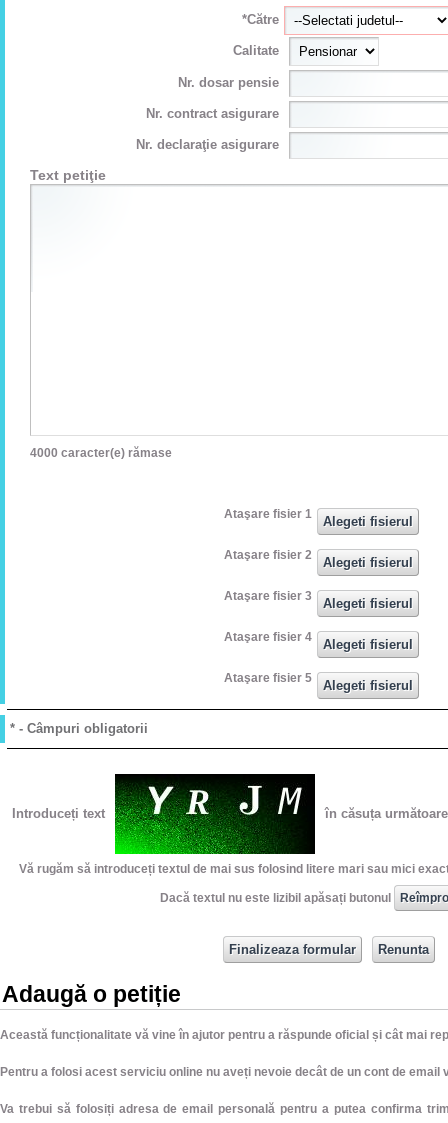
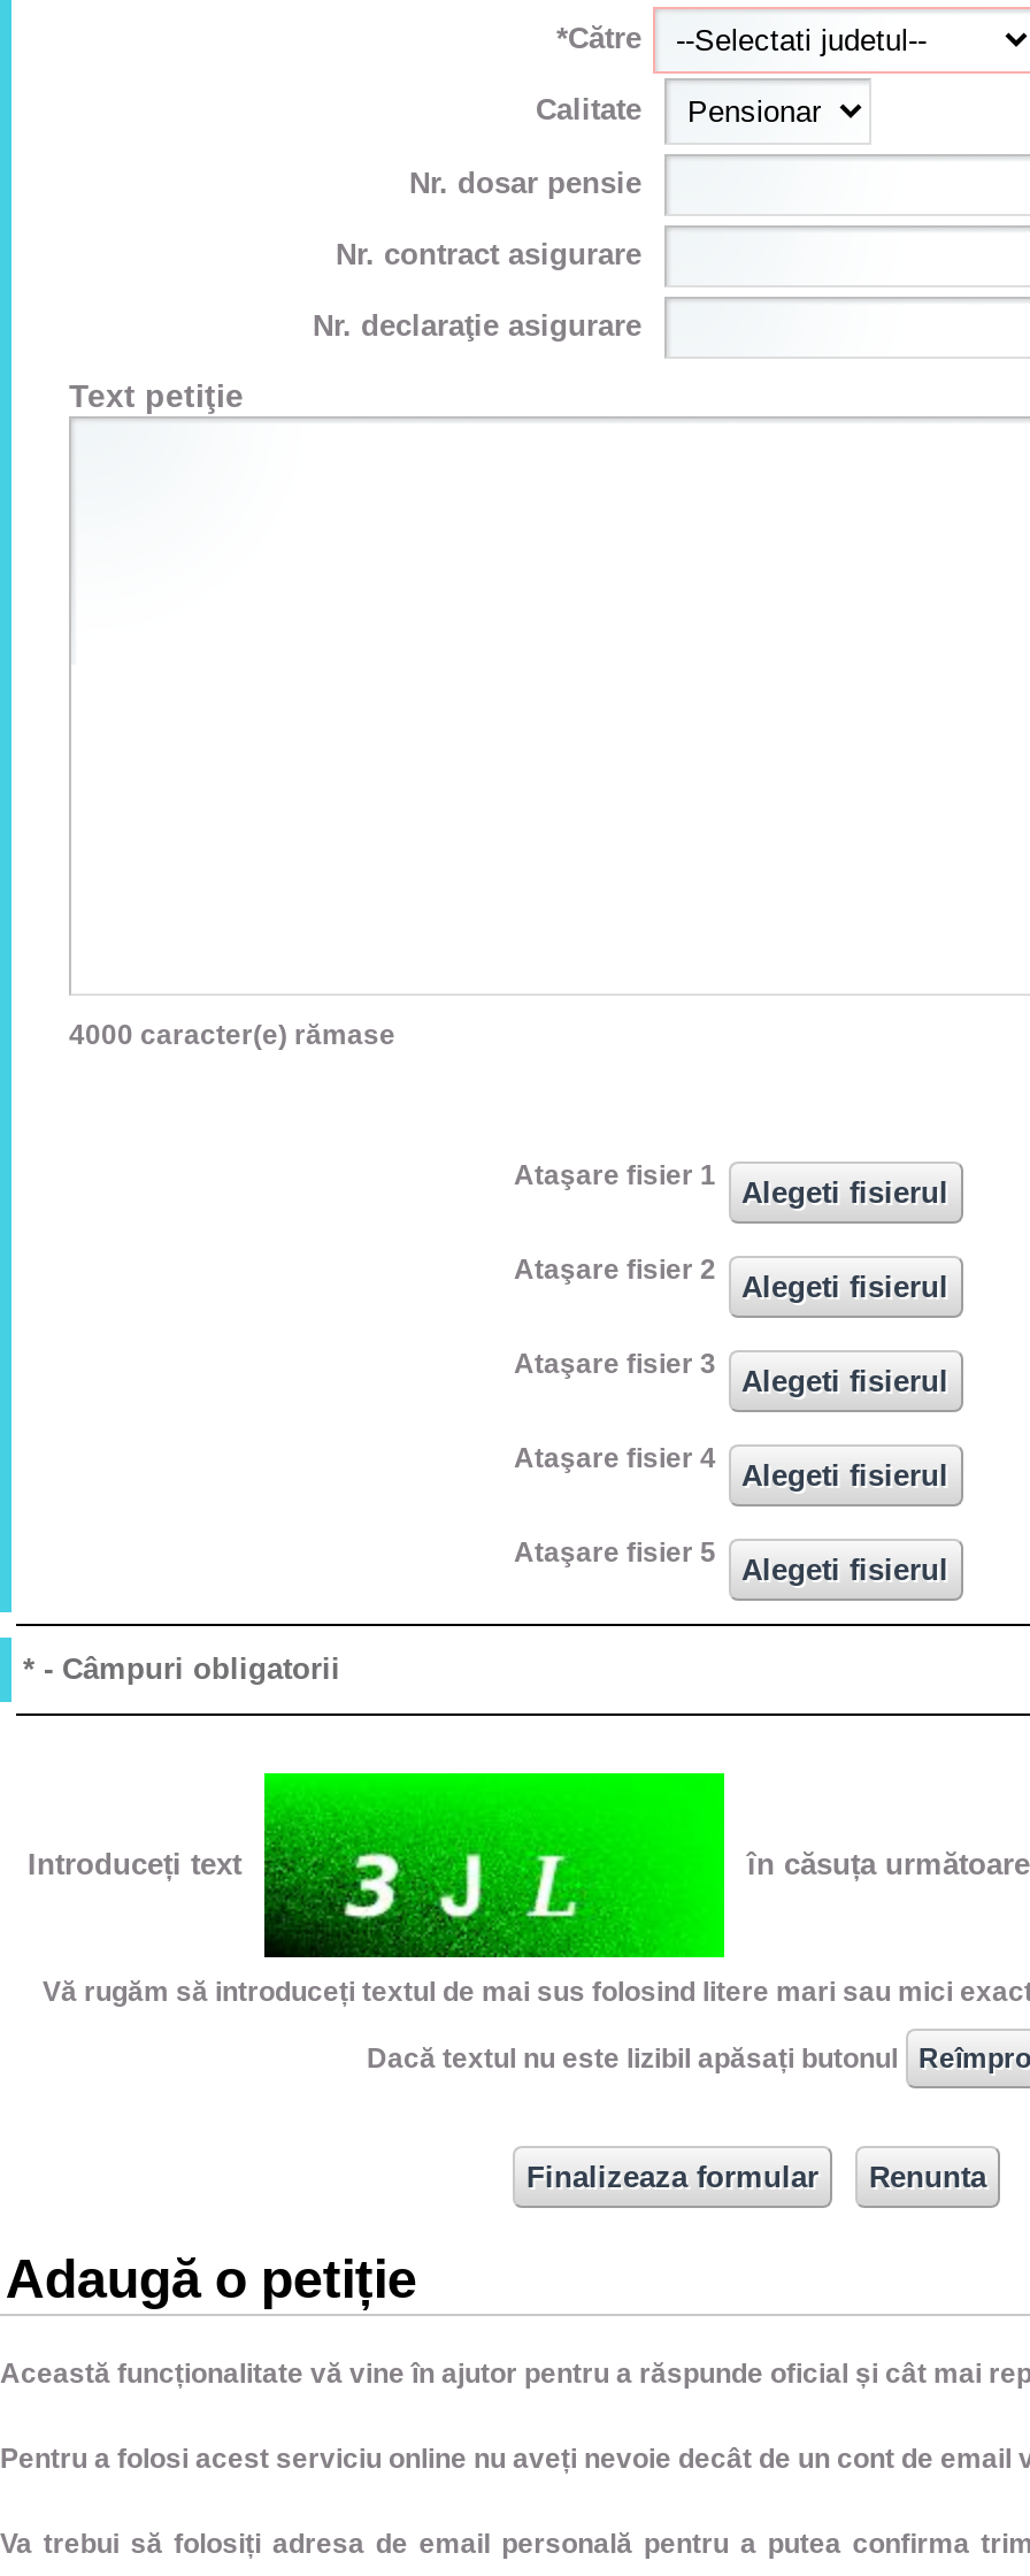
[114,773,316,855] [image] -> [262,1771,727,1960] [image]

